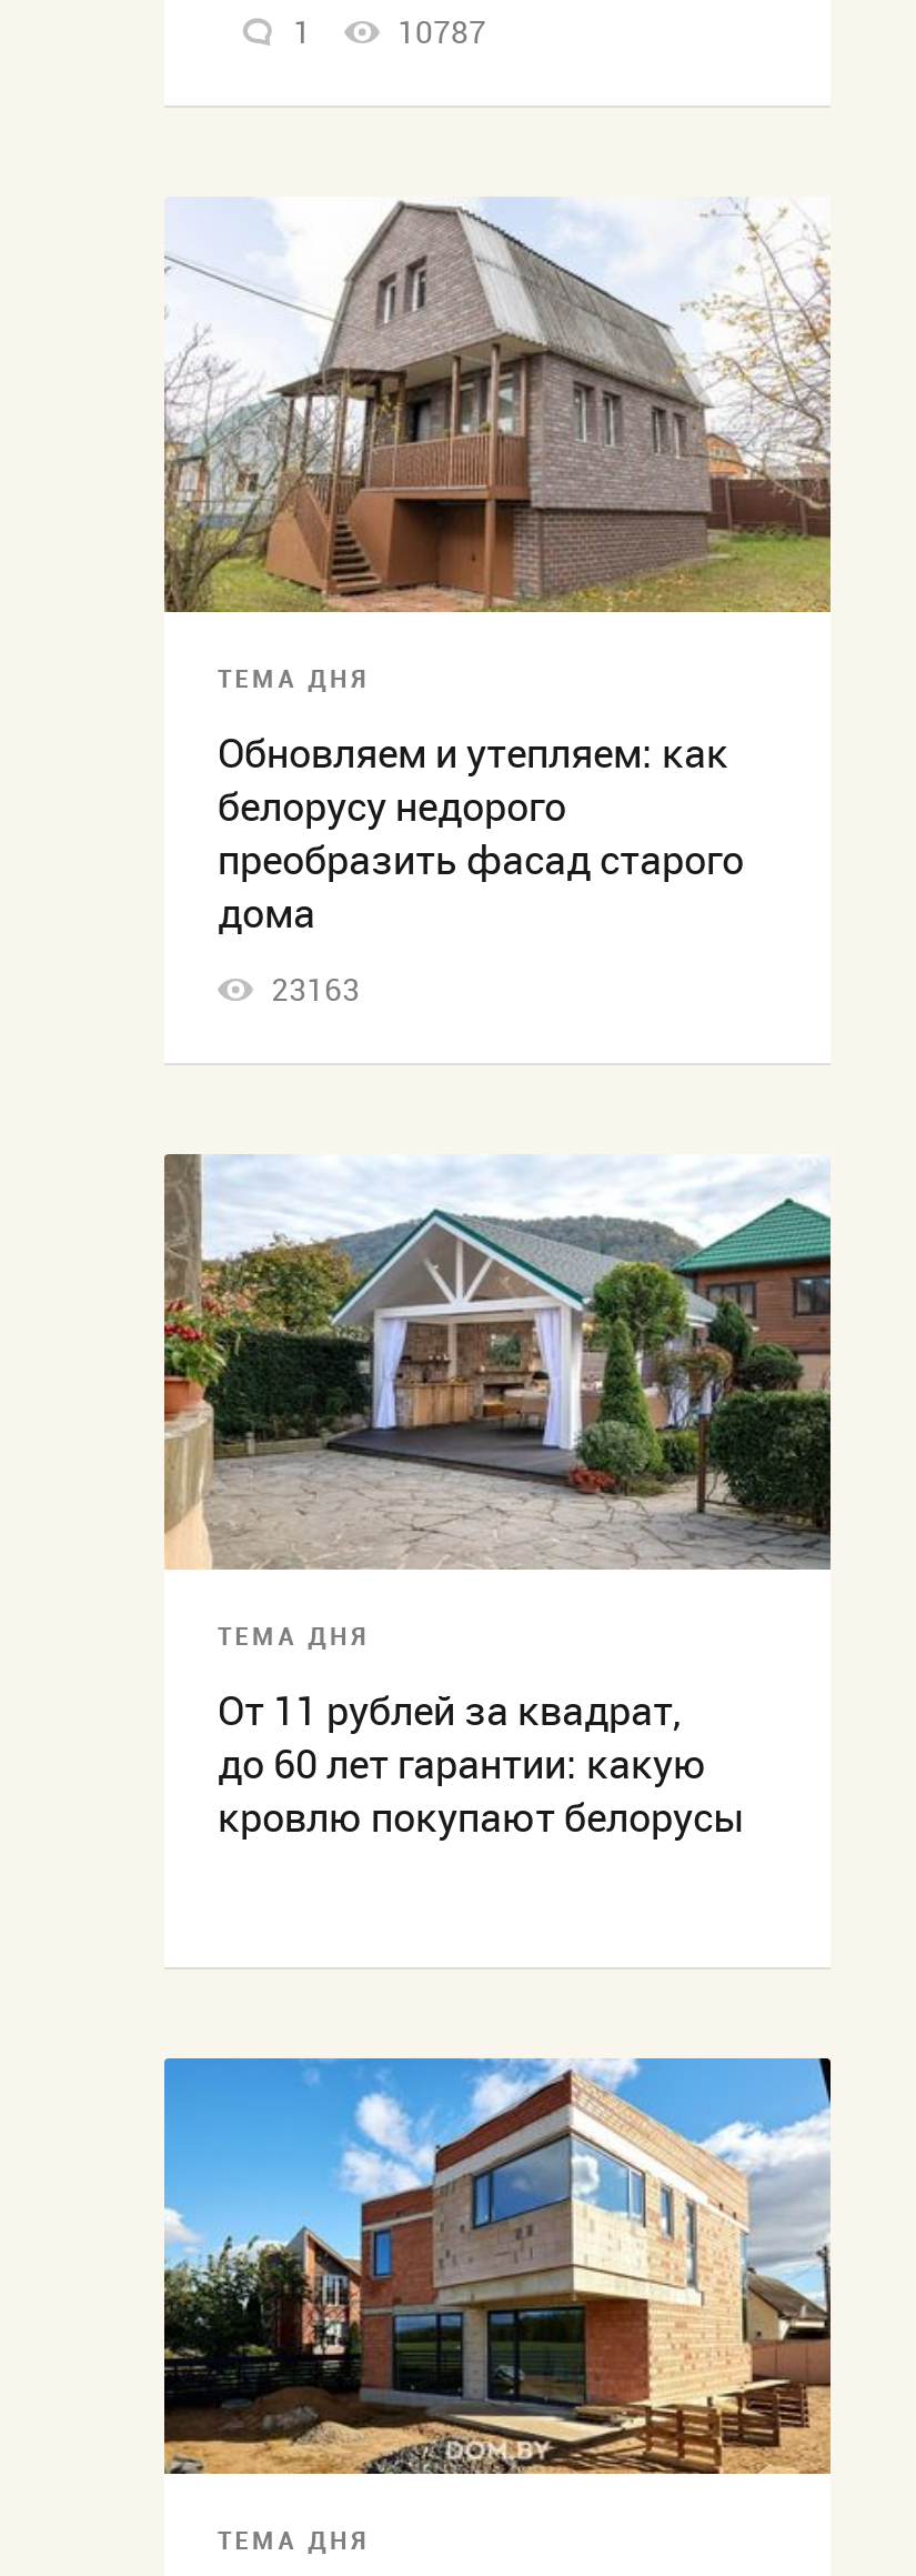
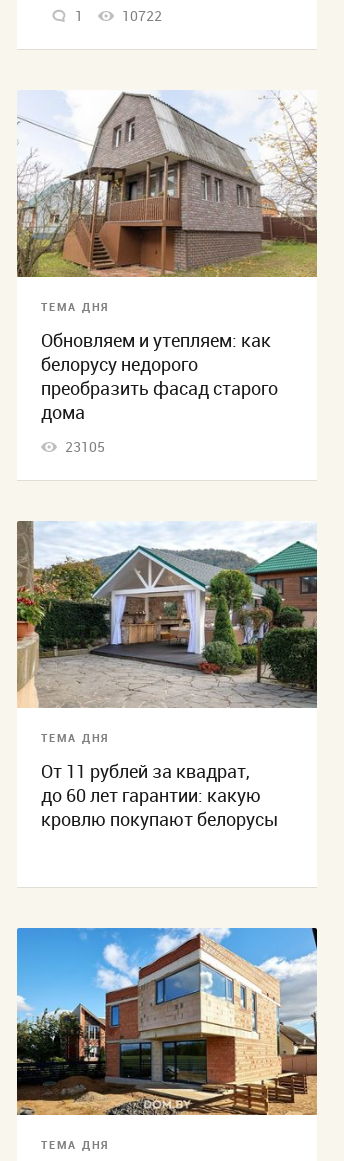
[397,14,486,50] 10787 -> [122,8,162,24] 10722
[271,972,360,1008] 23163 -> [65,439,105,455] 23105

